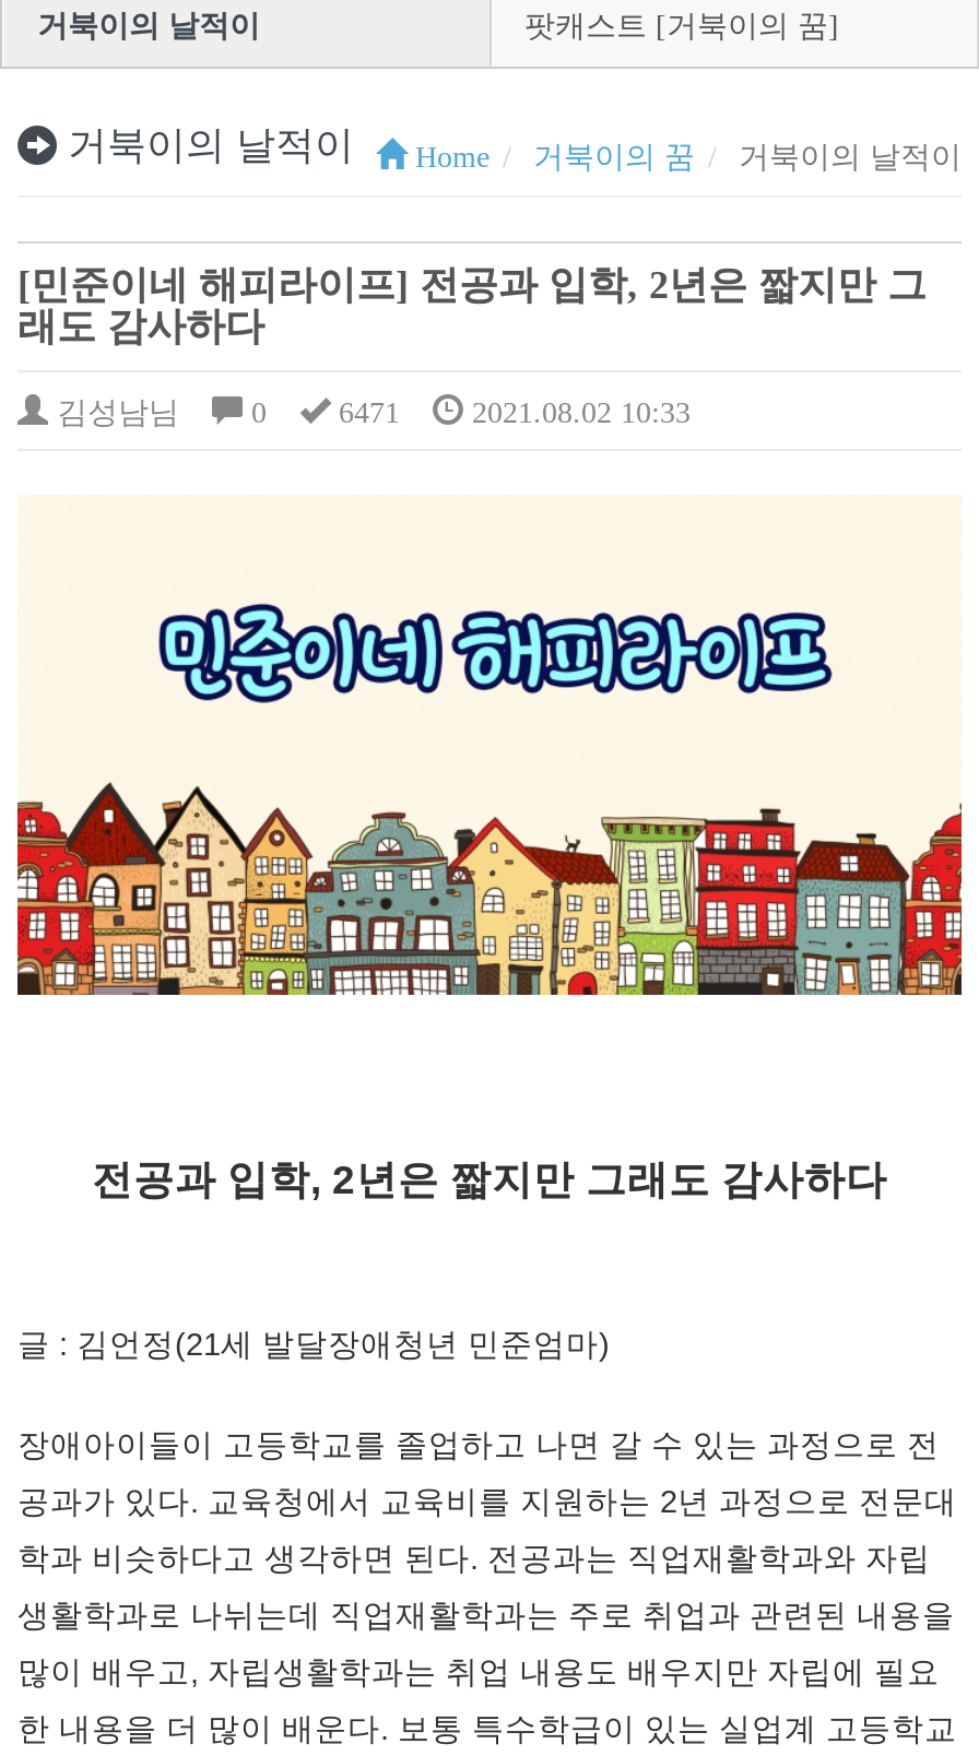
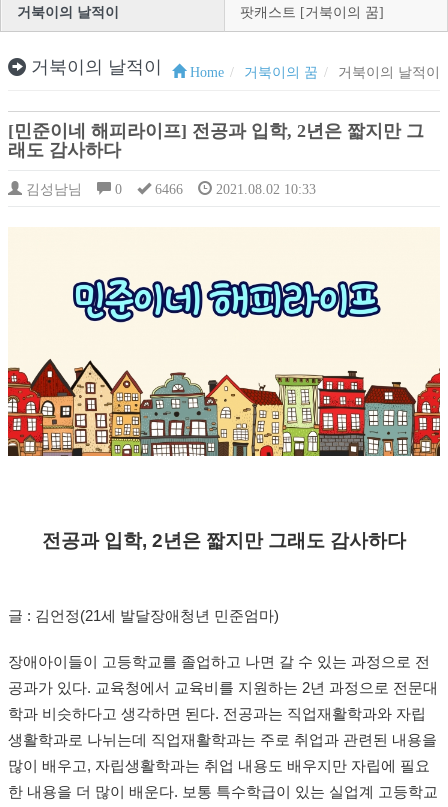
[330,396,400,429] 6471 -> [151,182,183,197] 6466

